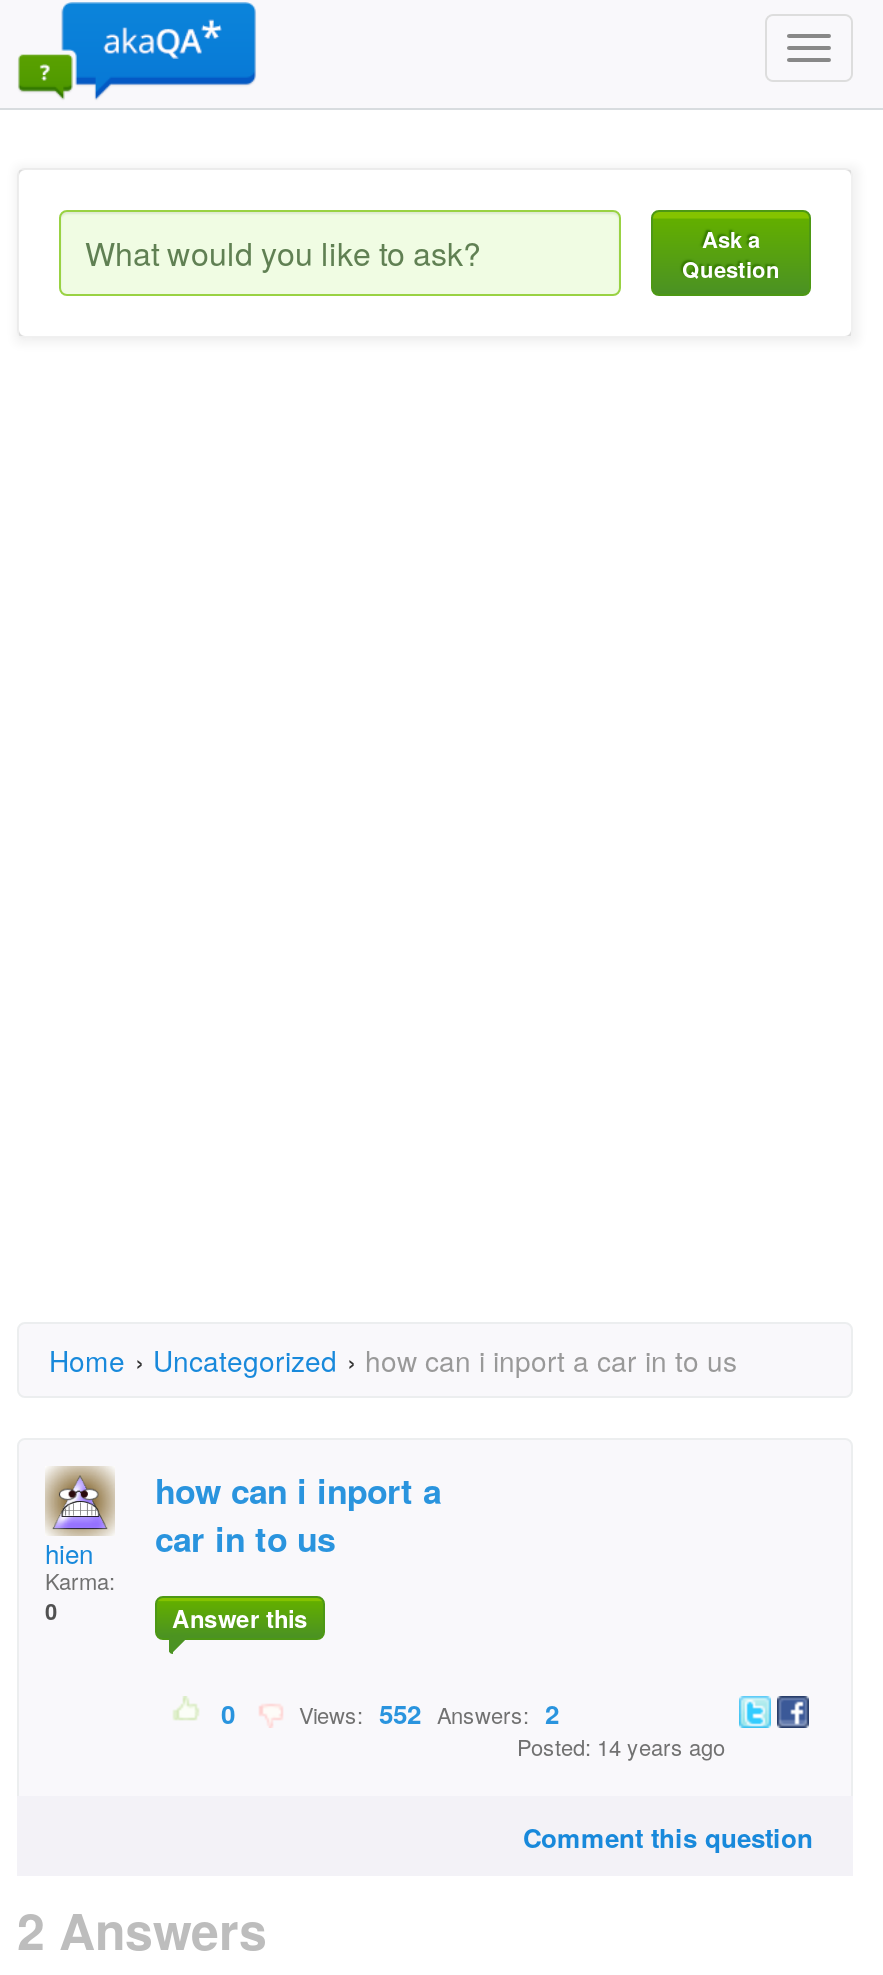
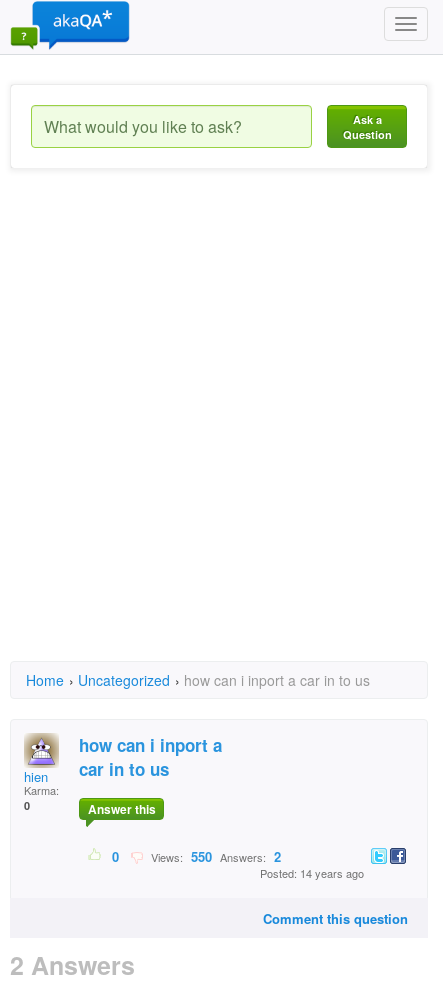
[287,1694,559,1732] Views: 552 Answers: 2 -> [145,847,281,866] Views: 550 Answers: 2

